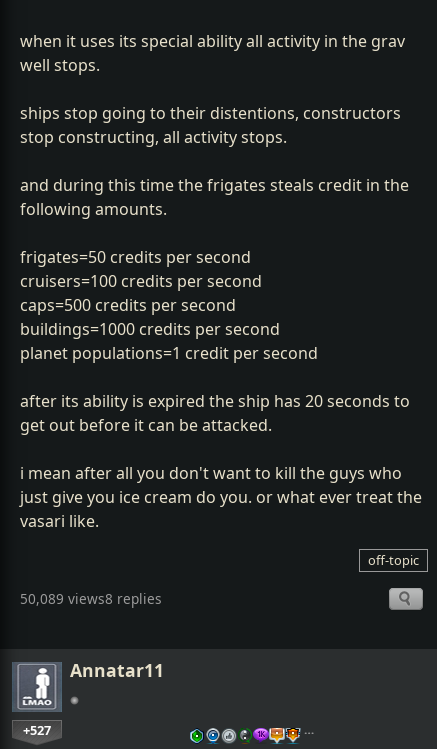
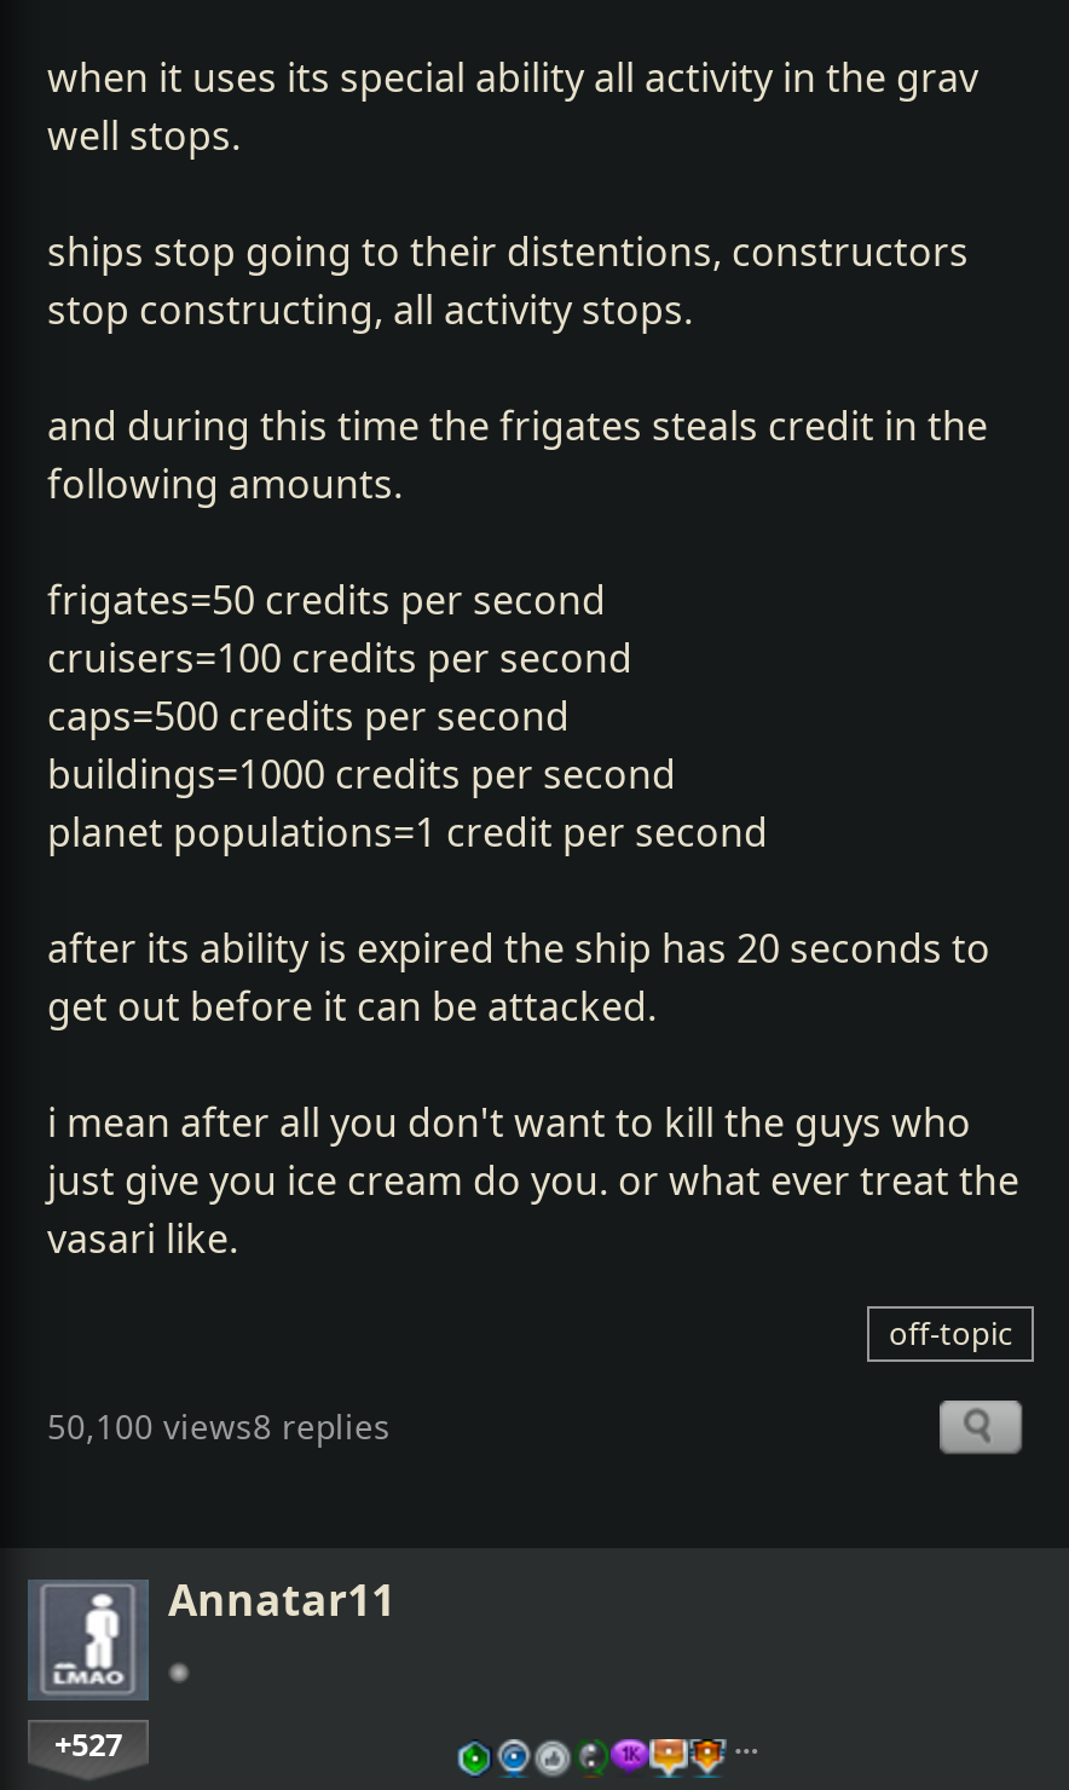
[20,589,162,608] 50,089 views8 replies -> [47,1402,391,1448] 50,100 views8 replies

